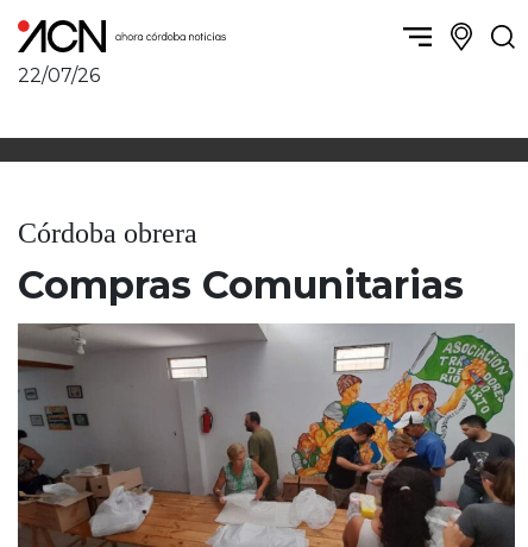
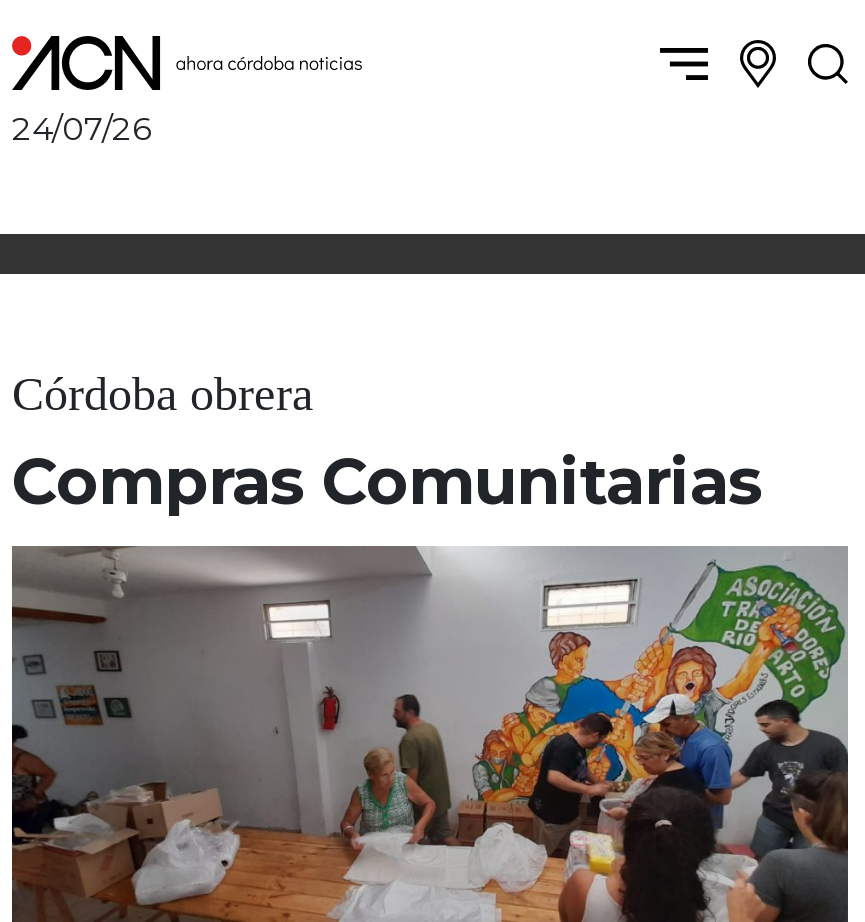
[18,64,100,86] 22/07/26 -> [12,109,150,147] 24/07/26

